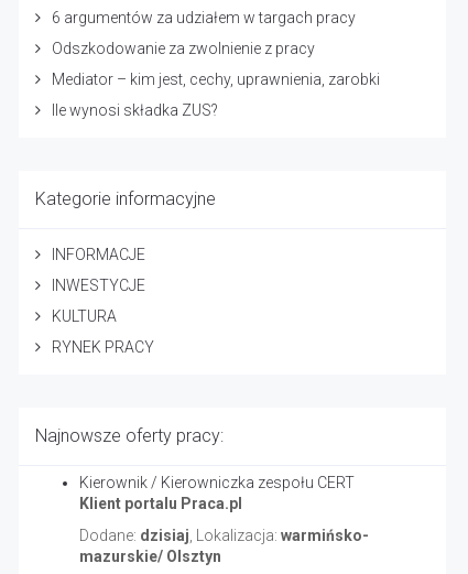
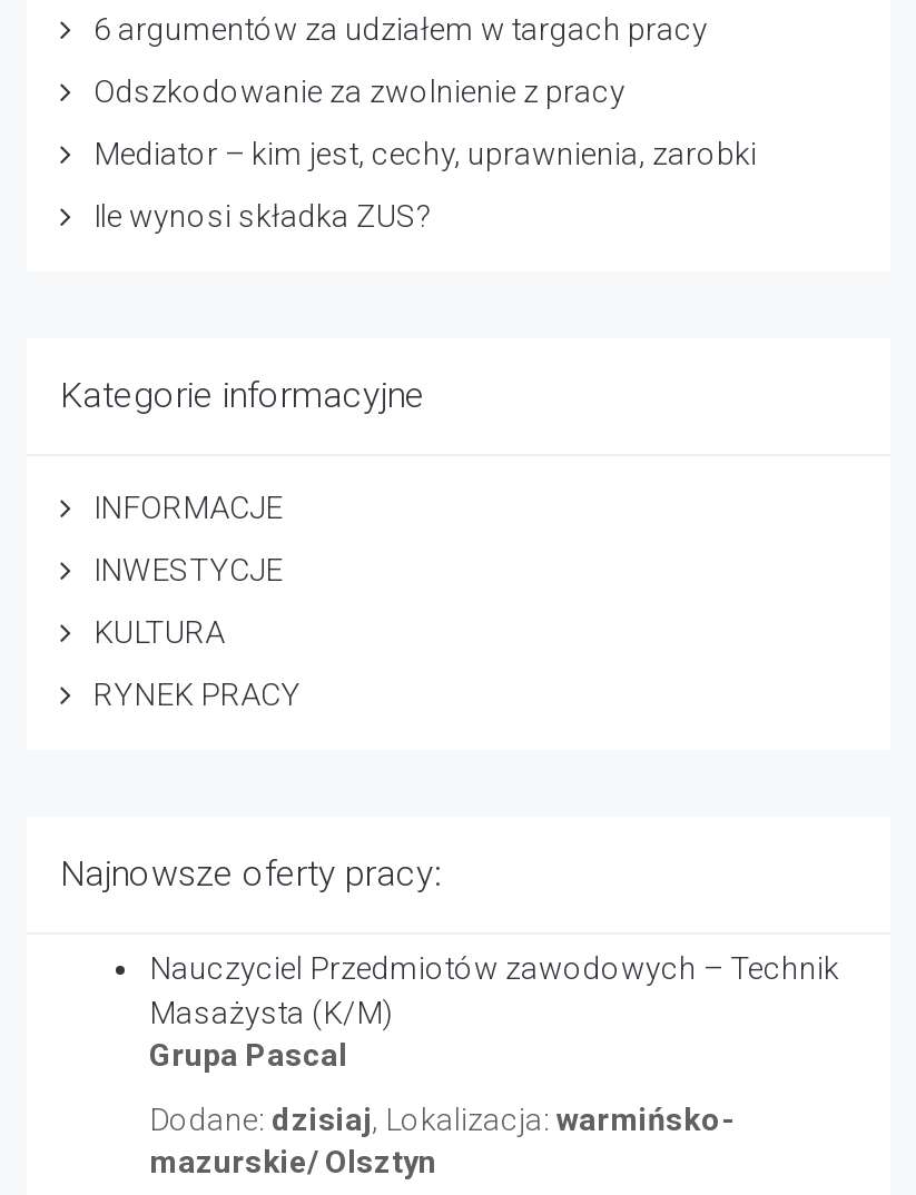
[79,474,355,512] Kierownik / Kierowniczka zespołu CERT | Klient portalu Praca.pl -> [149,950,839,1073] Nauczyciel Przedmiotów zawodowych – Technik | Masażysta (K/M) | Grupa Pascal

